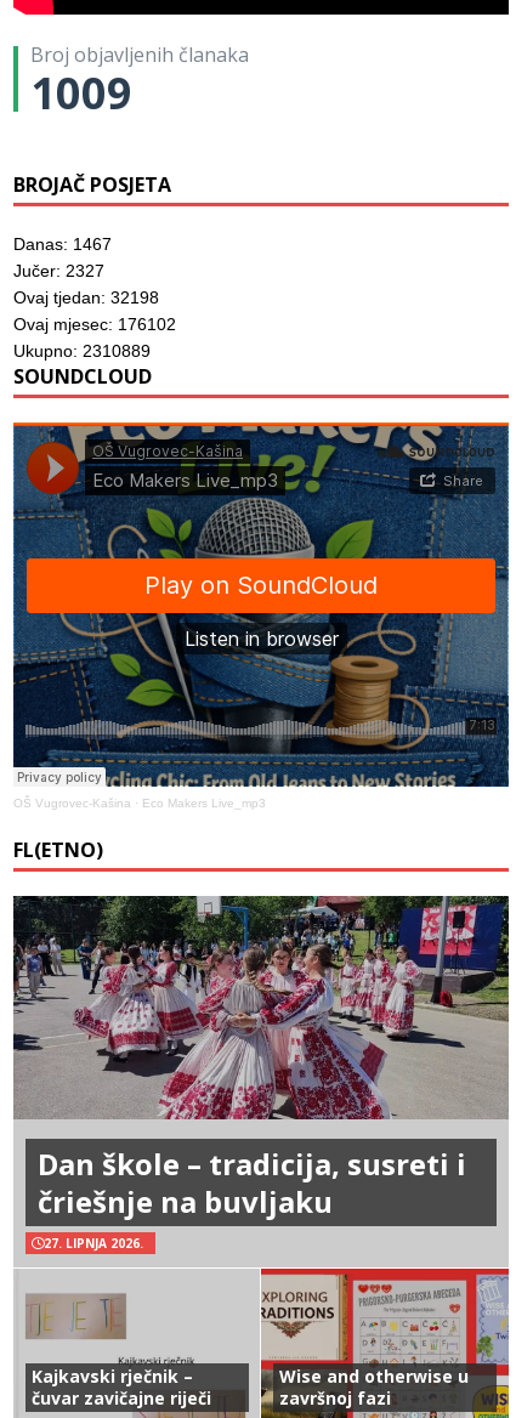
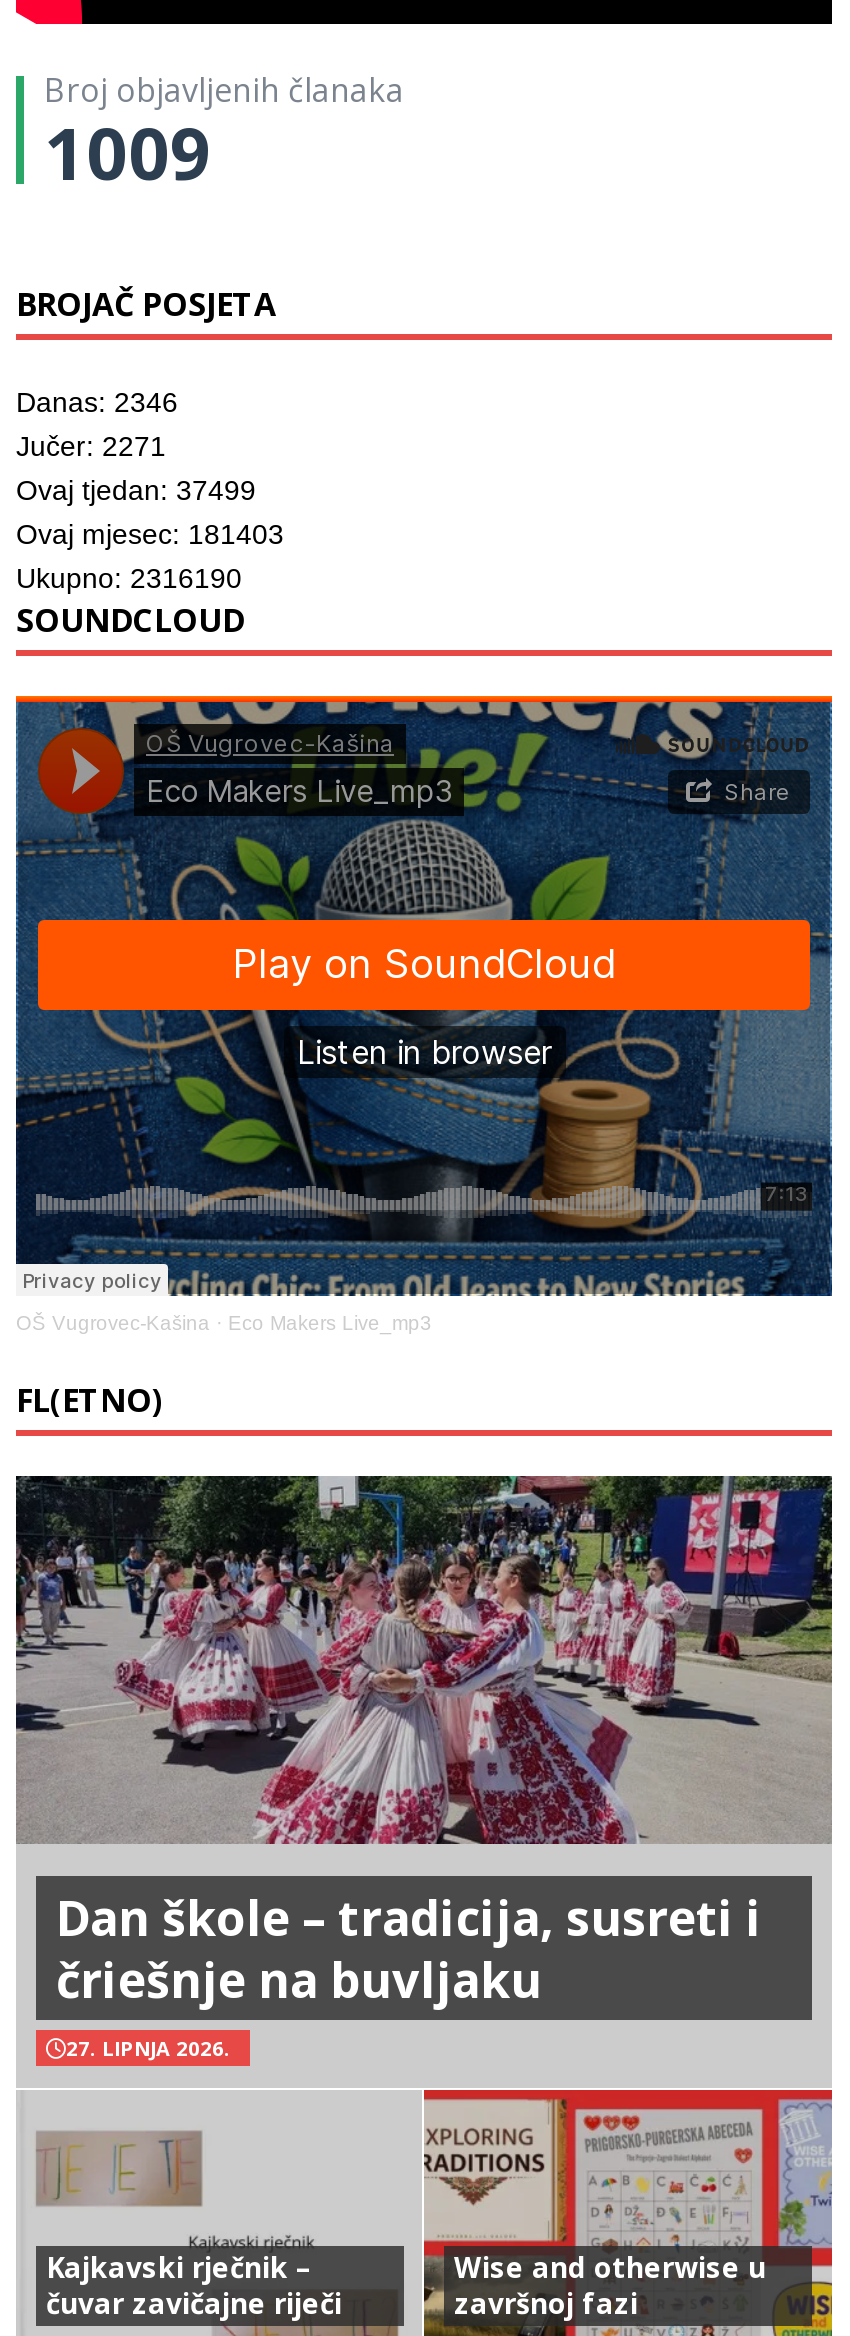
[13,234,112,254] Danas: 1467 -> [16,386,178,418] Danas: 2346
[13,261,104,280] Jučer: 2327 -> [16,430,166,462] Jučer: 2271
[13,288,159,307] Ovaj tjedan: 32198 -> [16,474,256,506] Ovaj tjedan: 37499
[13,314,176,334] Ovaj mjesec: 176102 -> [16,518,284,550] Ovaj mjesec: 181403
[13,341,151,361] Ukupno: 2310889 -> [16,562,242,594] Ukupno: 2316190

